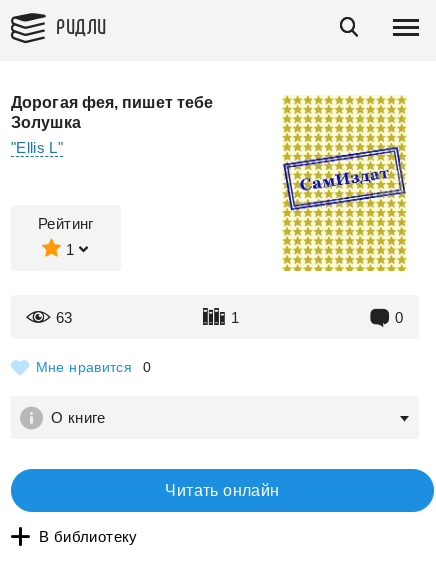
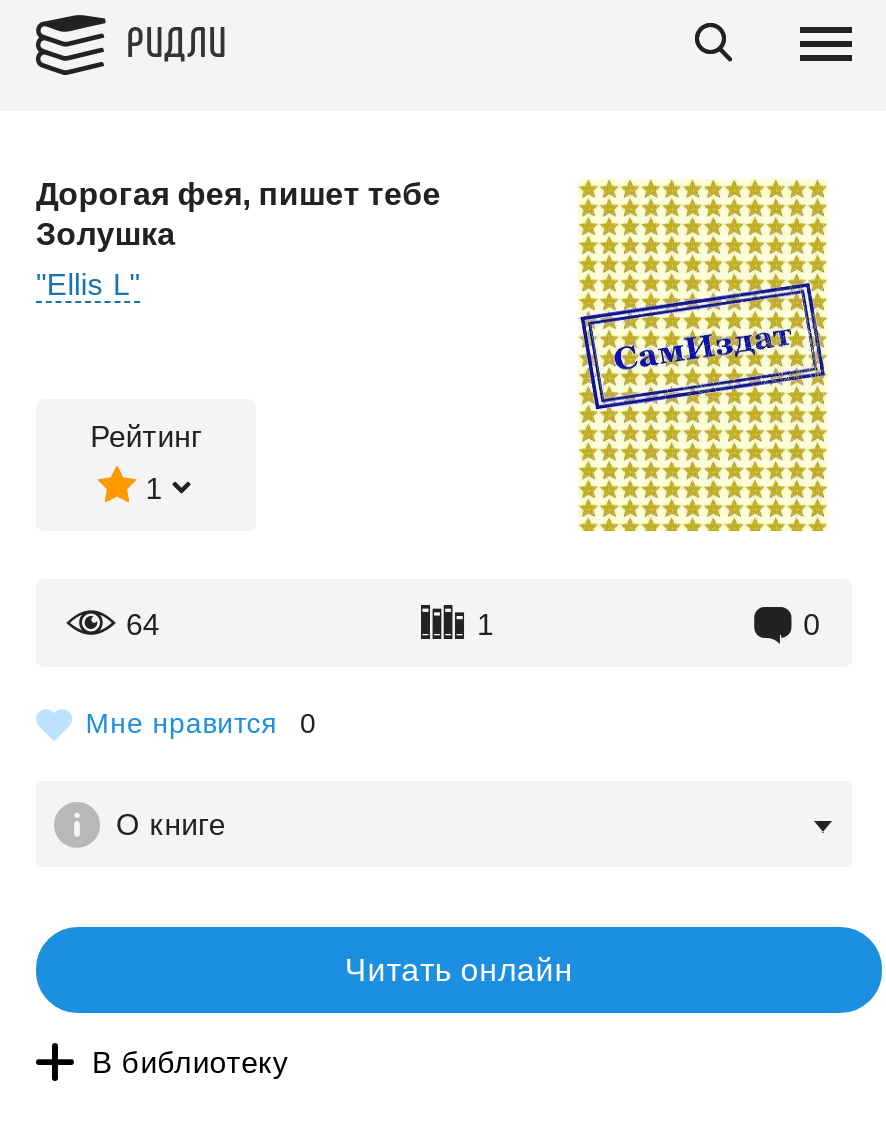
[56,309,73,326] 63 -> [126,607,159,641] 64

